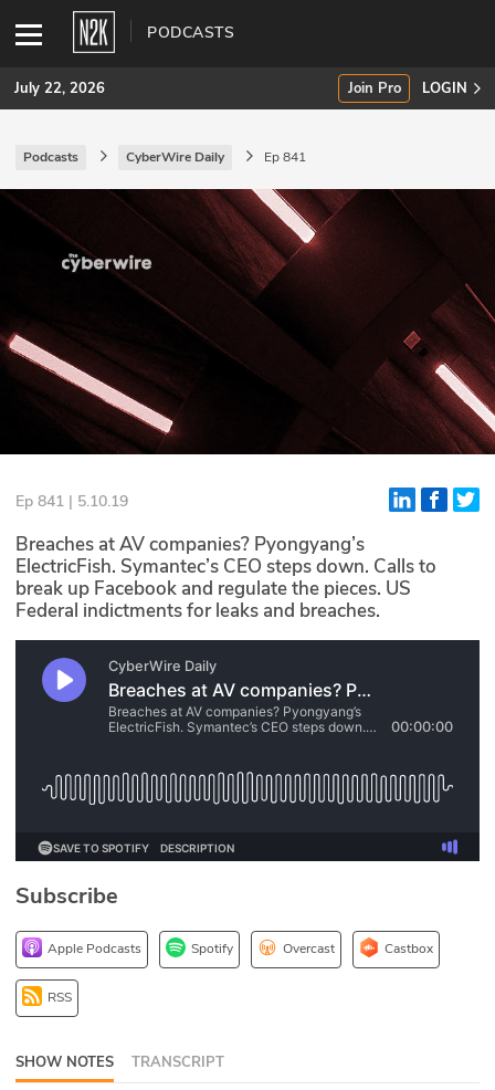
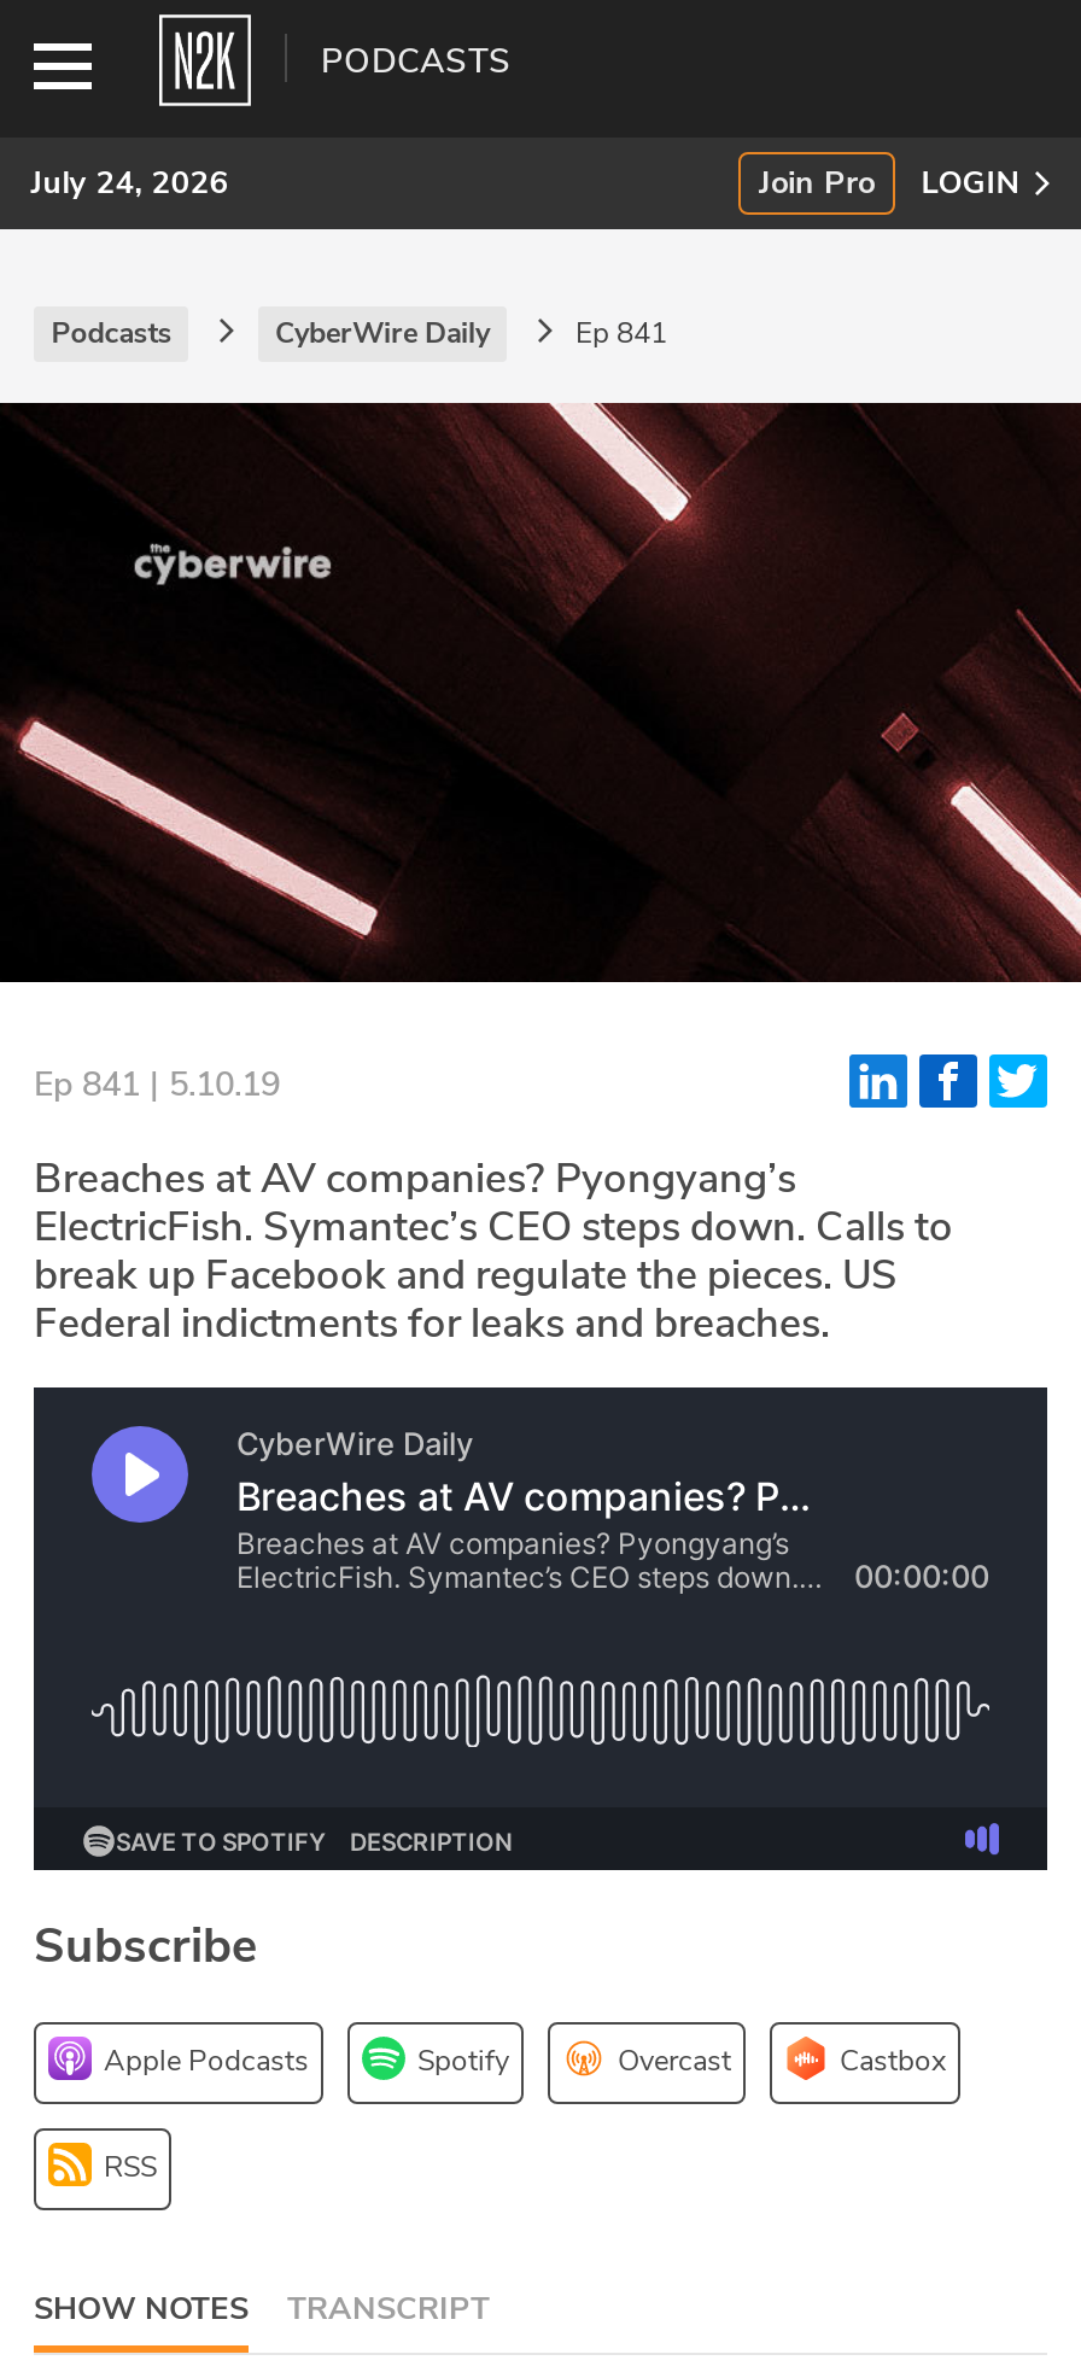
[14,78,105,98] July 22, 2026 -> [31,160,229,204] July 24, 2026

